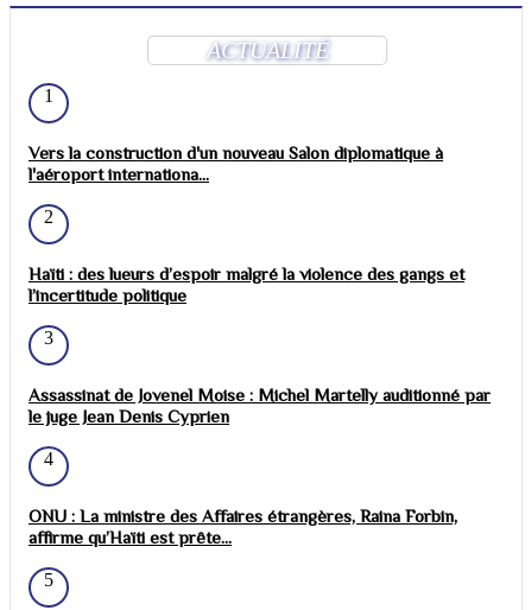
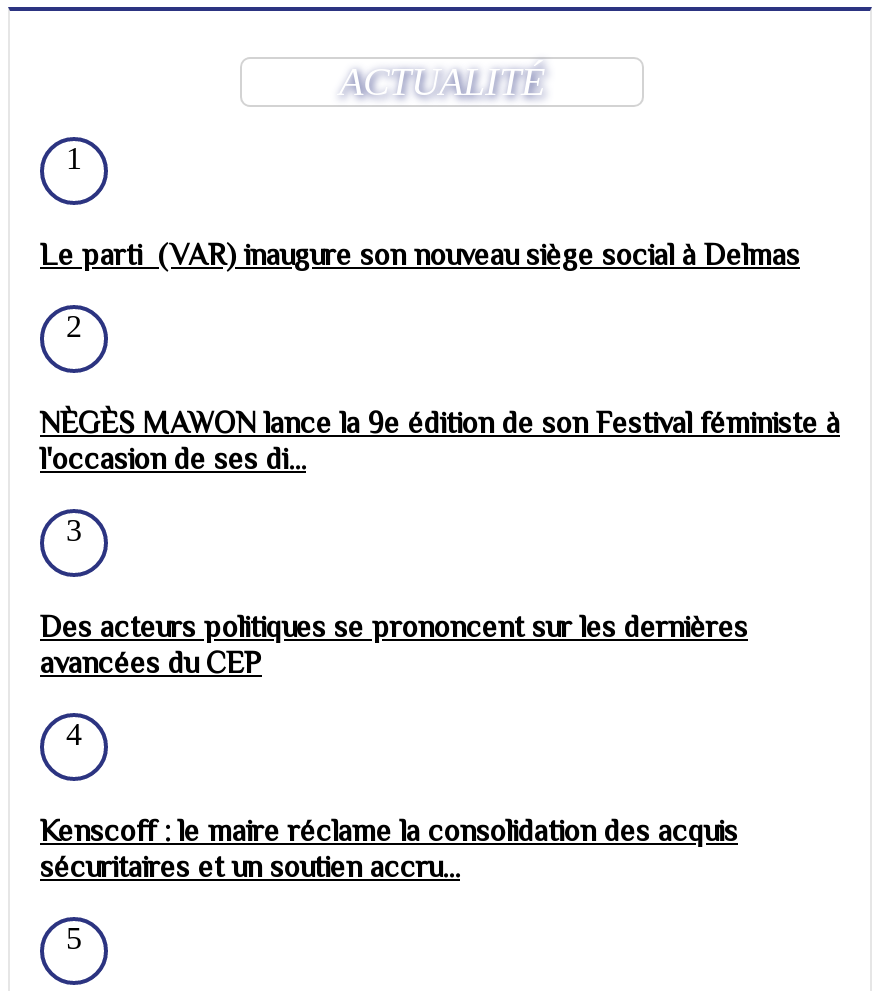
[29,143,443,184] Vers la construction d'un nouveau Salon diplomatique à | l'aéroport internationa... -> [40,237,800,271] Le parti (VAR) inaugure son nouveau siège social à Delmas
[29,264,464,305] Haïti : des lueurs d’espoir malgré la violence des gangs et | l’incertitude politique -> [40,405,840,475] NÈGÈS MAWON lance la 9e édition de son Festival féministe à | l'occasion de ses di...
[29,385,491,426] Assassinat de Jovenel Moise : Michel Martelly auditionné par | le juge Jean Denis Cyprien -> [40,609,748,679] Des acteurs politiques se prononcent sur les dernières | avancées du CEP
[29,506,457,547] ONU : La ministre des Affaires étrangères, Raina Forbin, | affirme qu’Haïti est prête... -> [40,813,738,883] Kenscoff : le maire réclame la consolidation des acquis | sécuritaires et un soutien accru...

